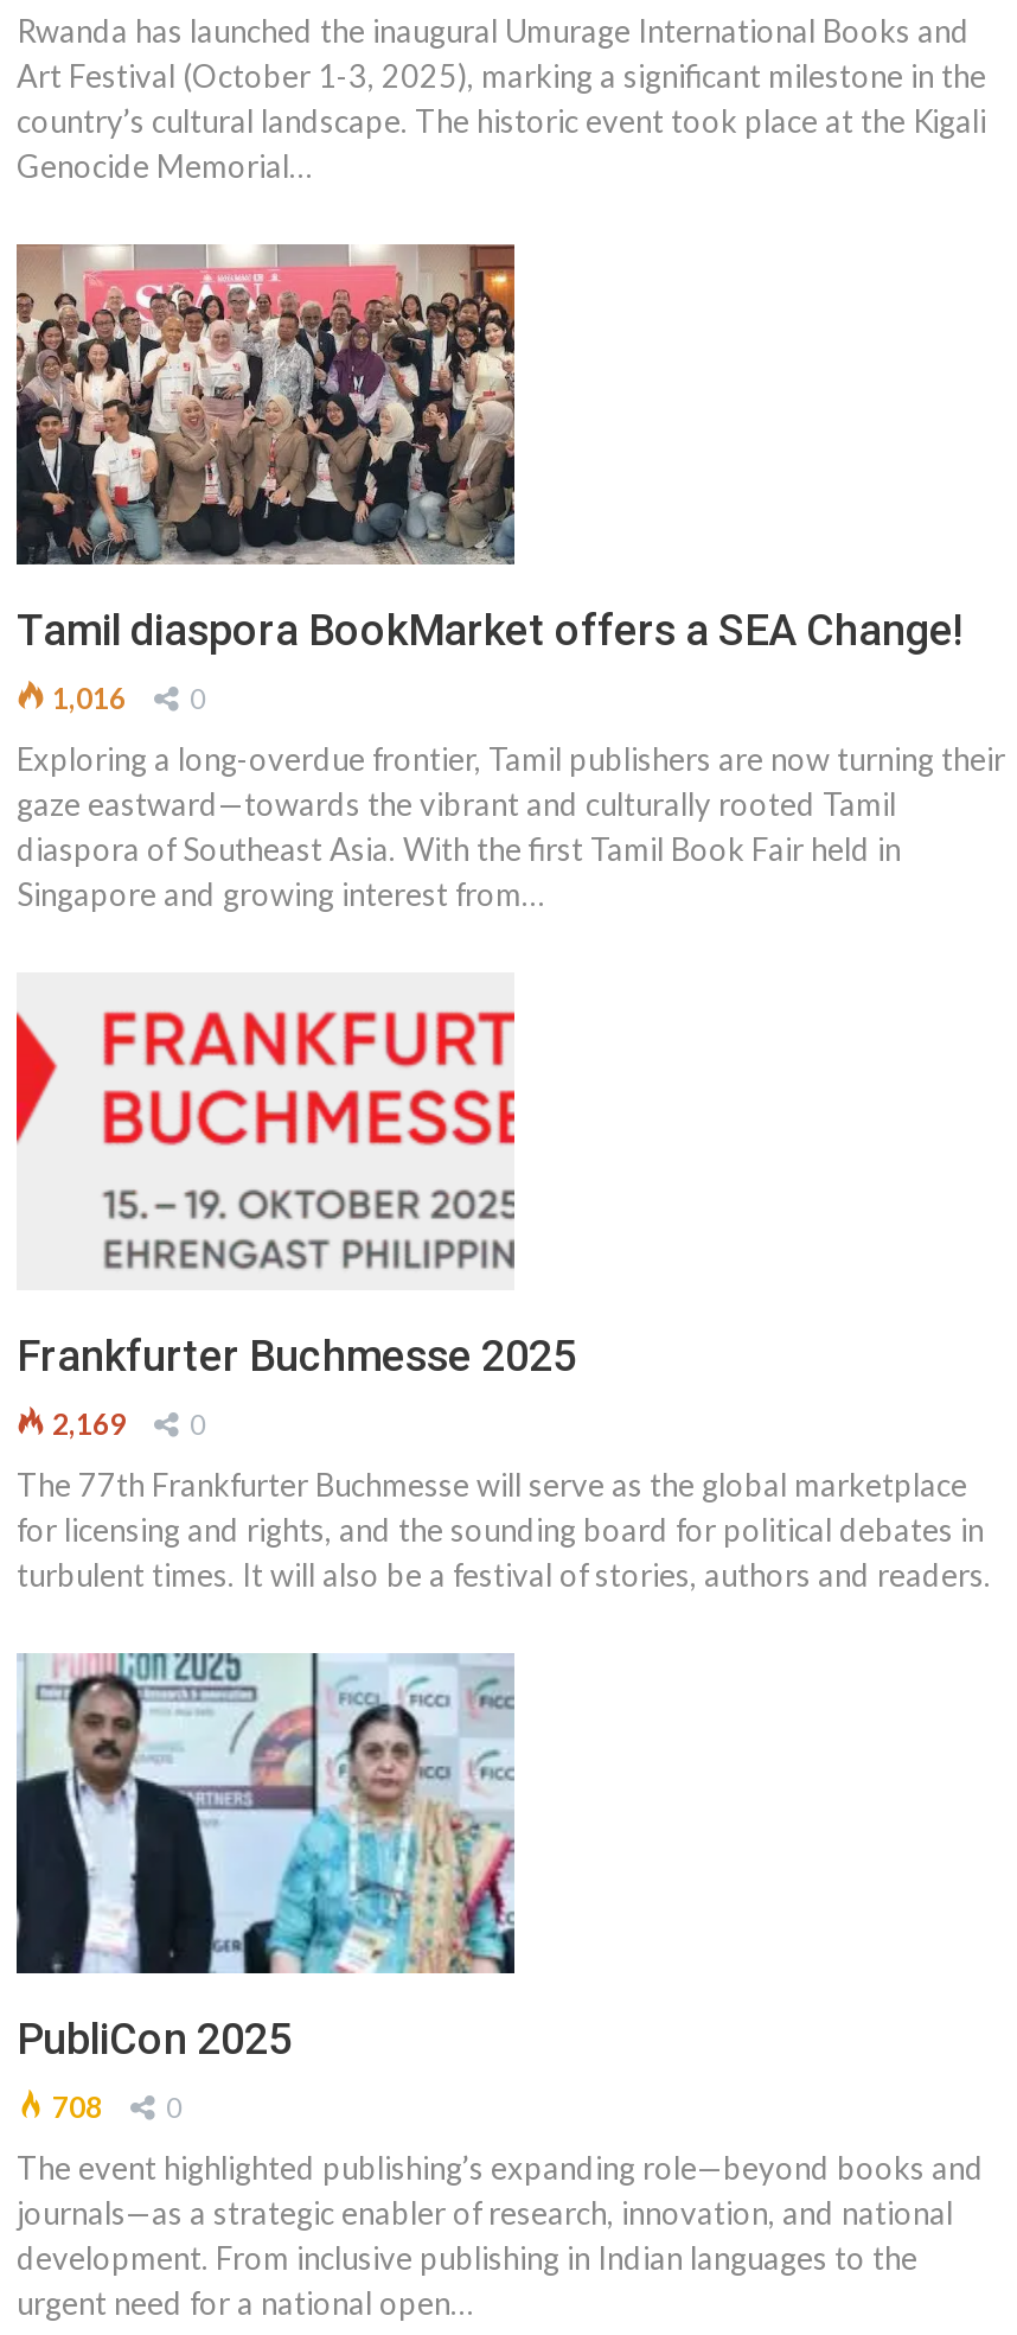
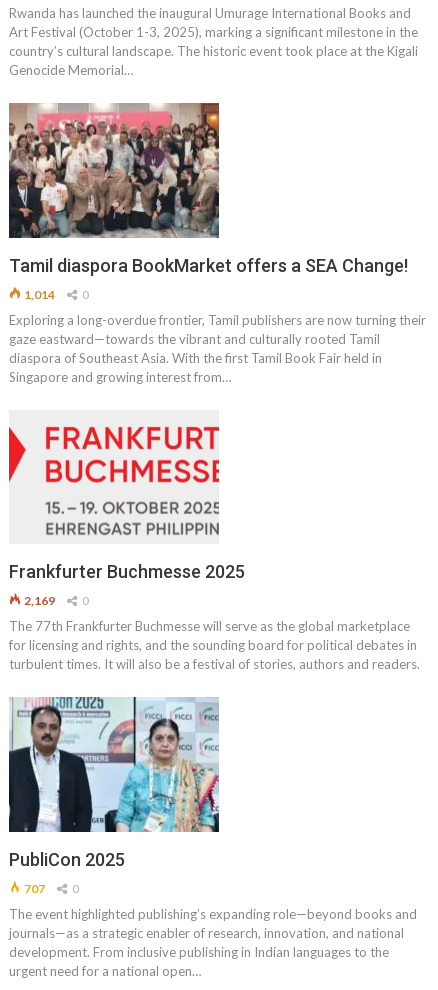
[52,680,206,716] 1,016 0 -> [24,287,89,302] 1,014 0
[52,2089,183,2124] 708 0 -> [24,881,79,896] 707 0

